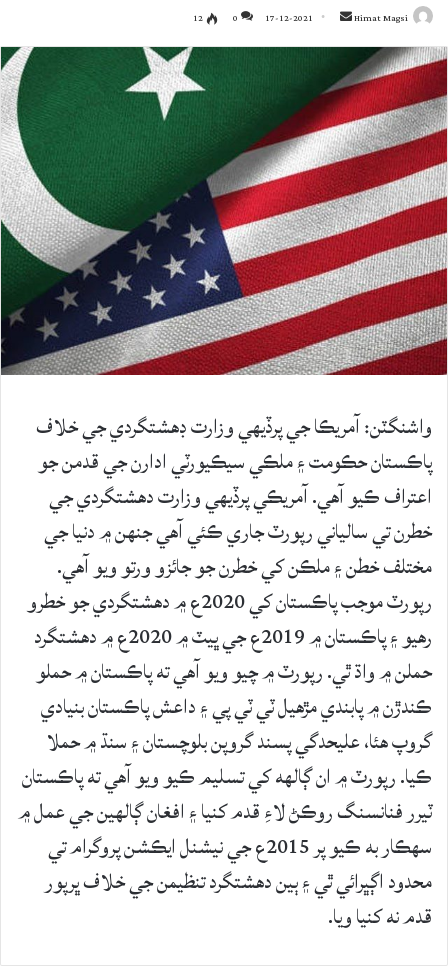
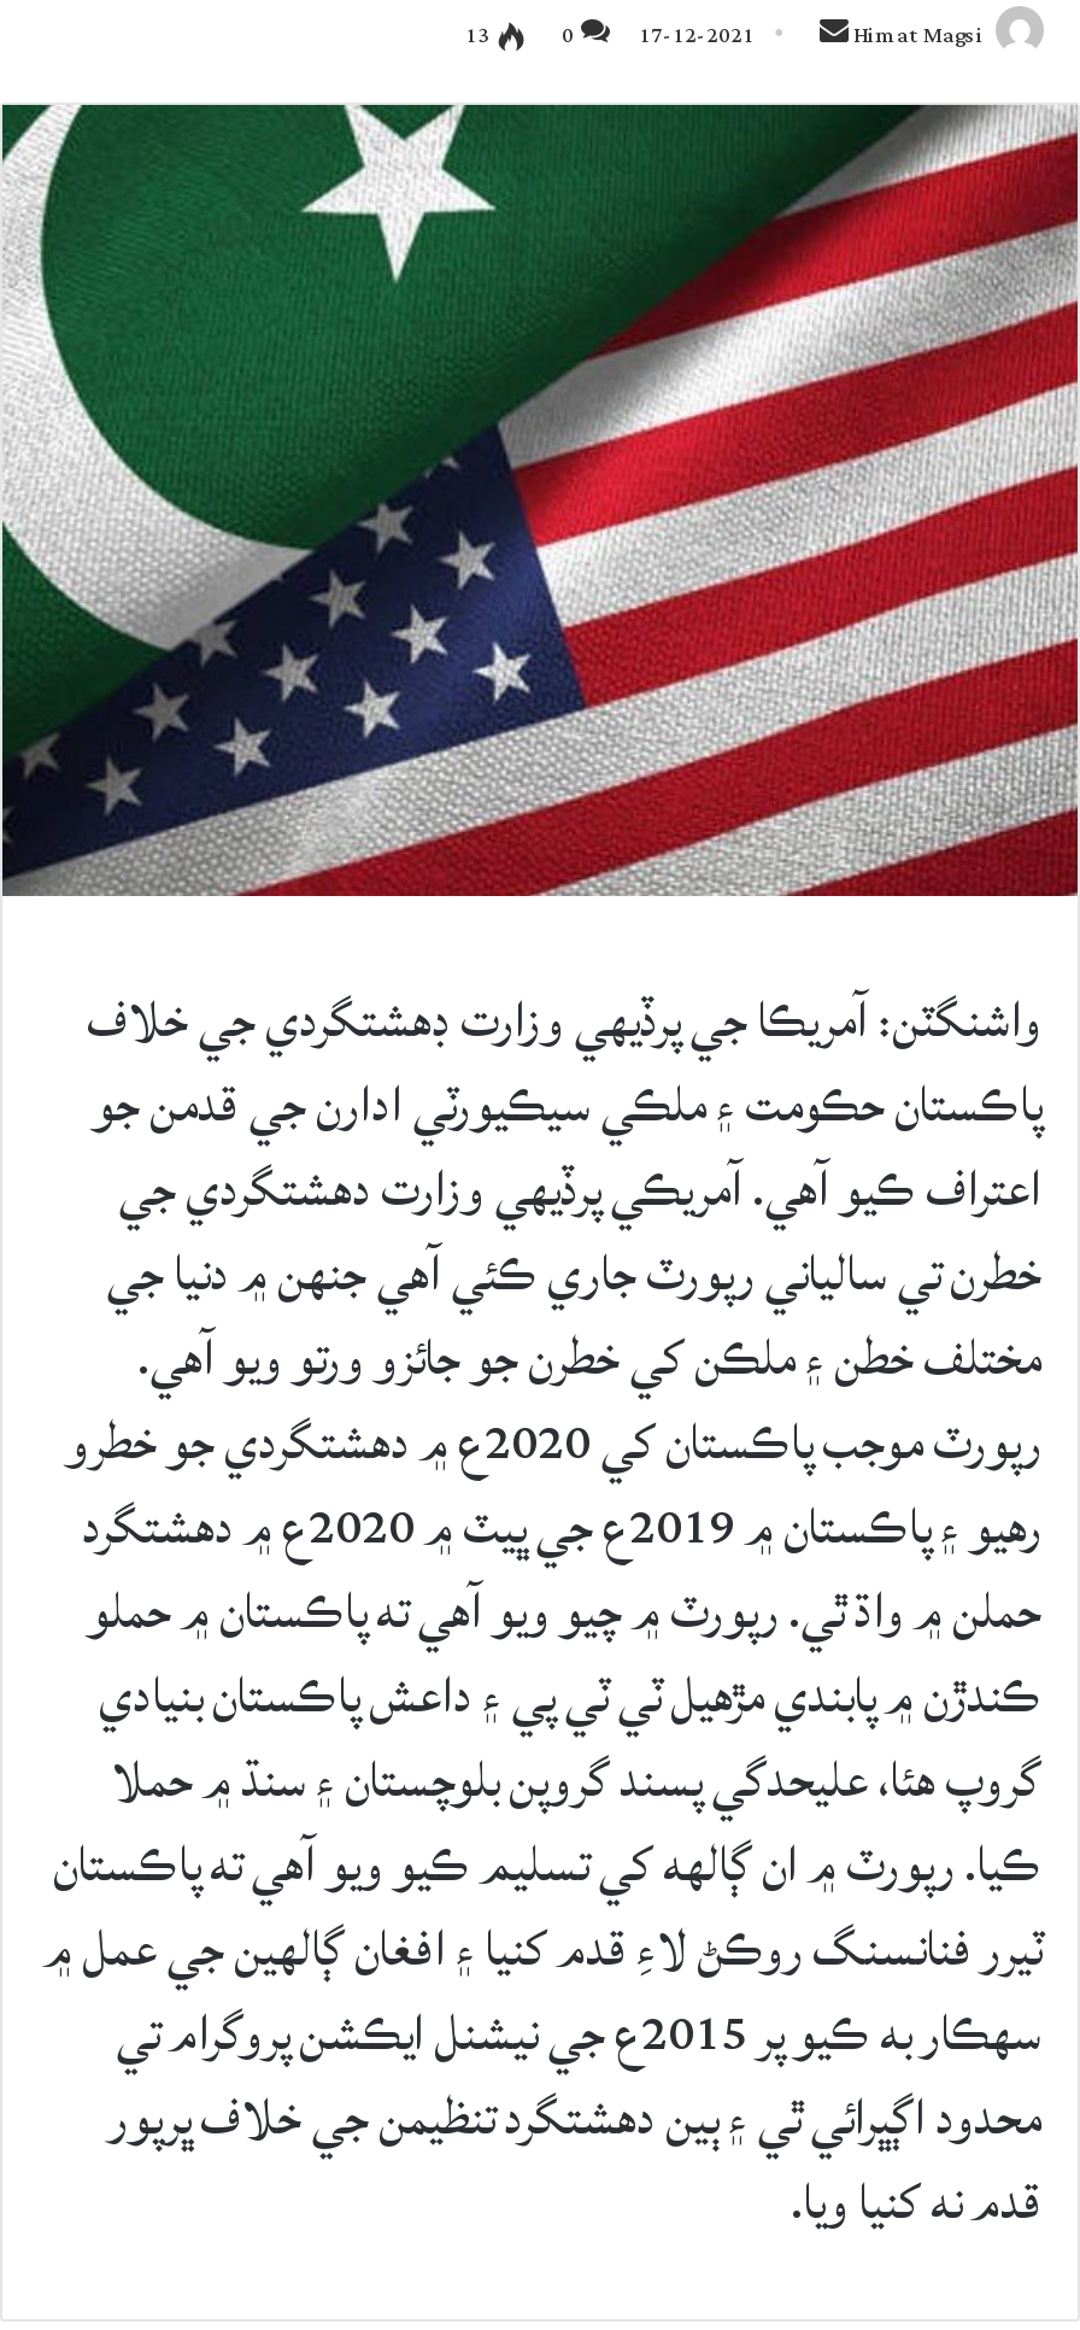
[193,10,203,27] 12 -> [465,16,489,57] 13

